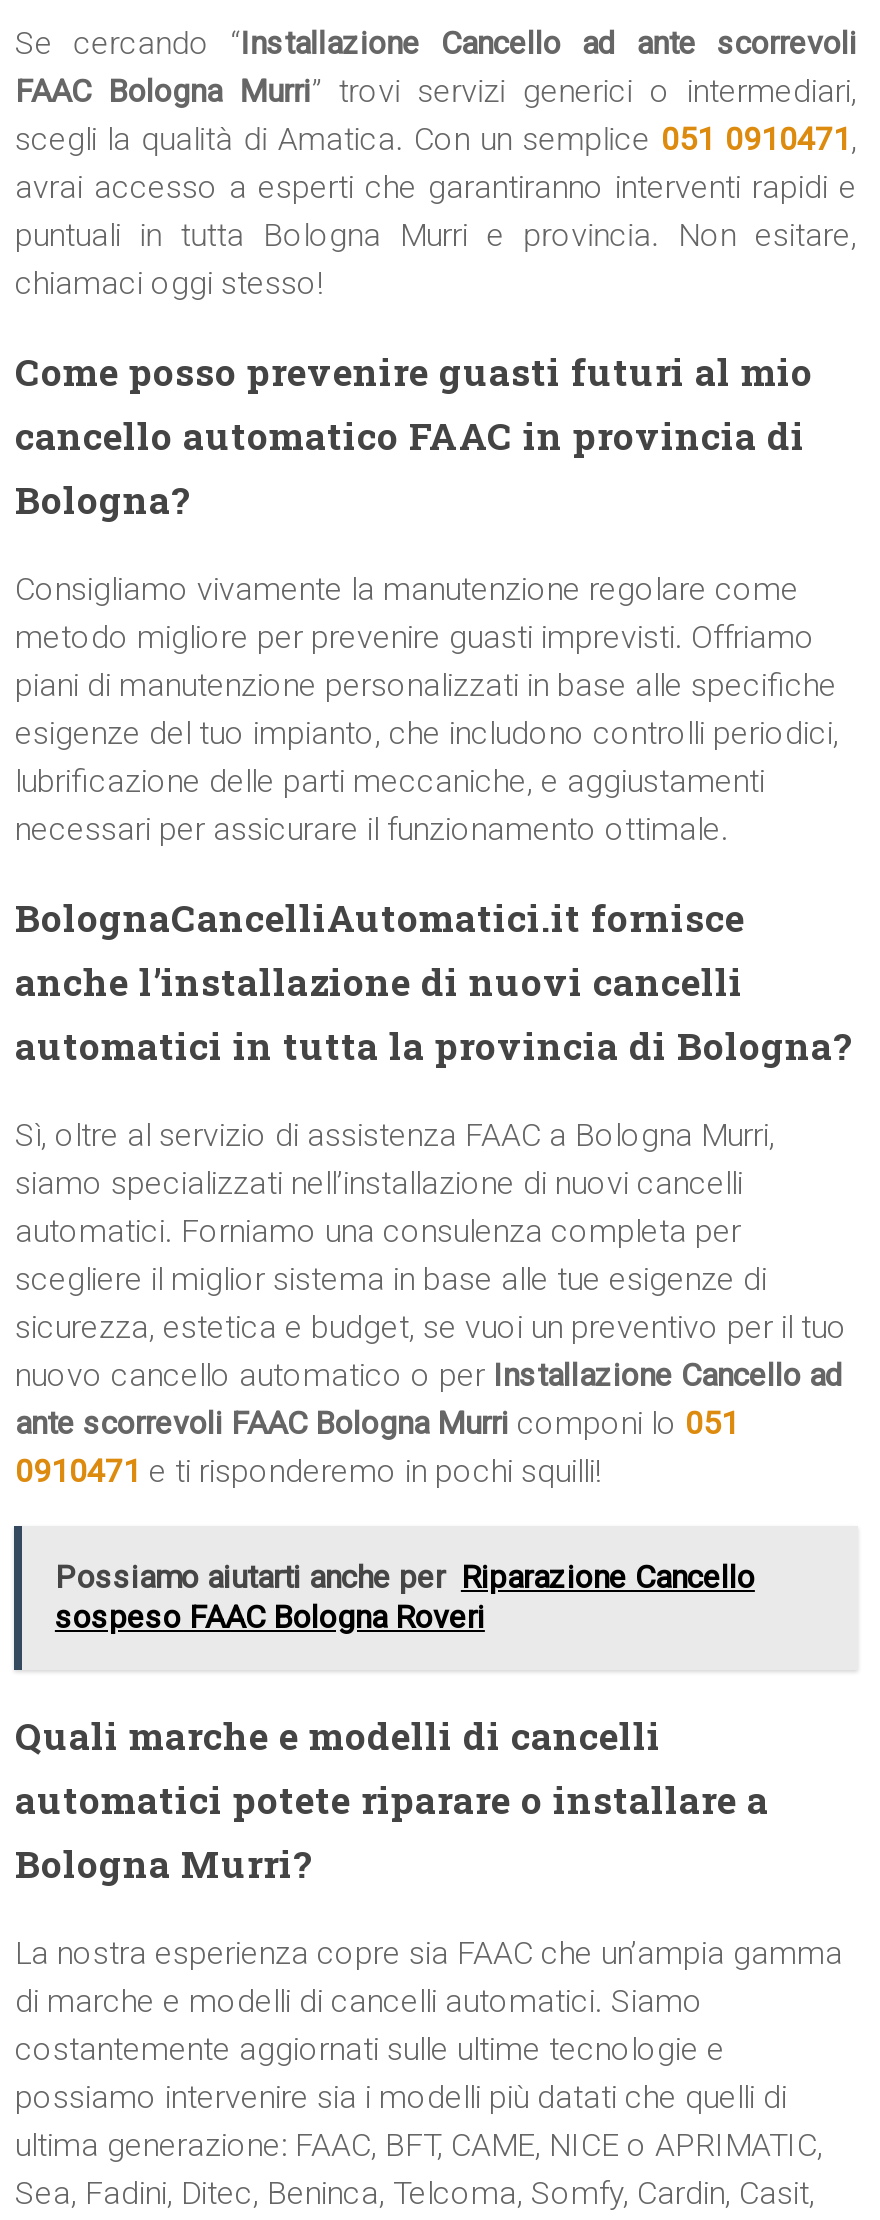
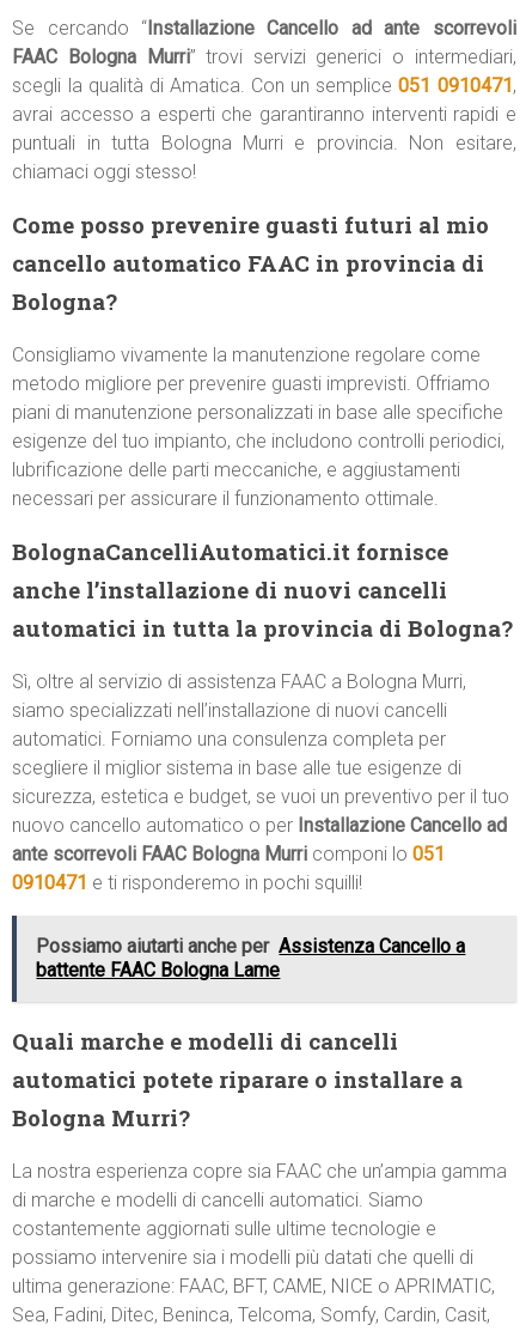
[55,1558,755,1636] Possiamo aiutarti anche per Riparazione Cancello | sospeso FAAC Bologna Roveri -> [36,935,466,981] Possiamo aiutarti anche per Assistenza Cancello a | battente FAAC Bologna Lame

